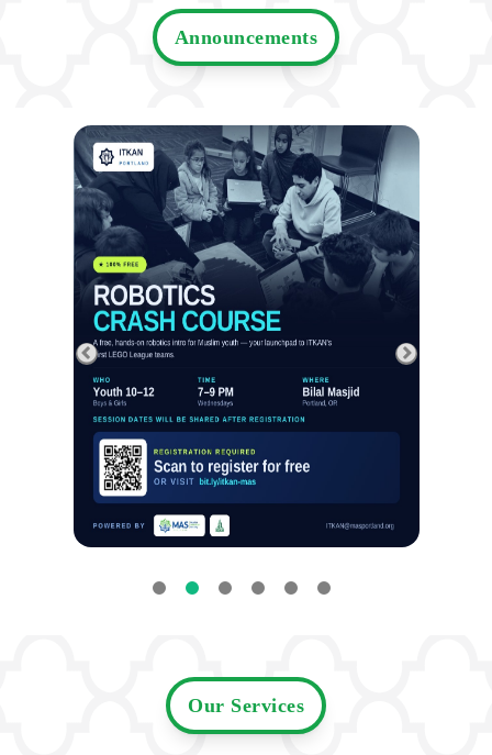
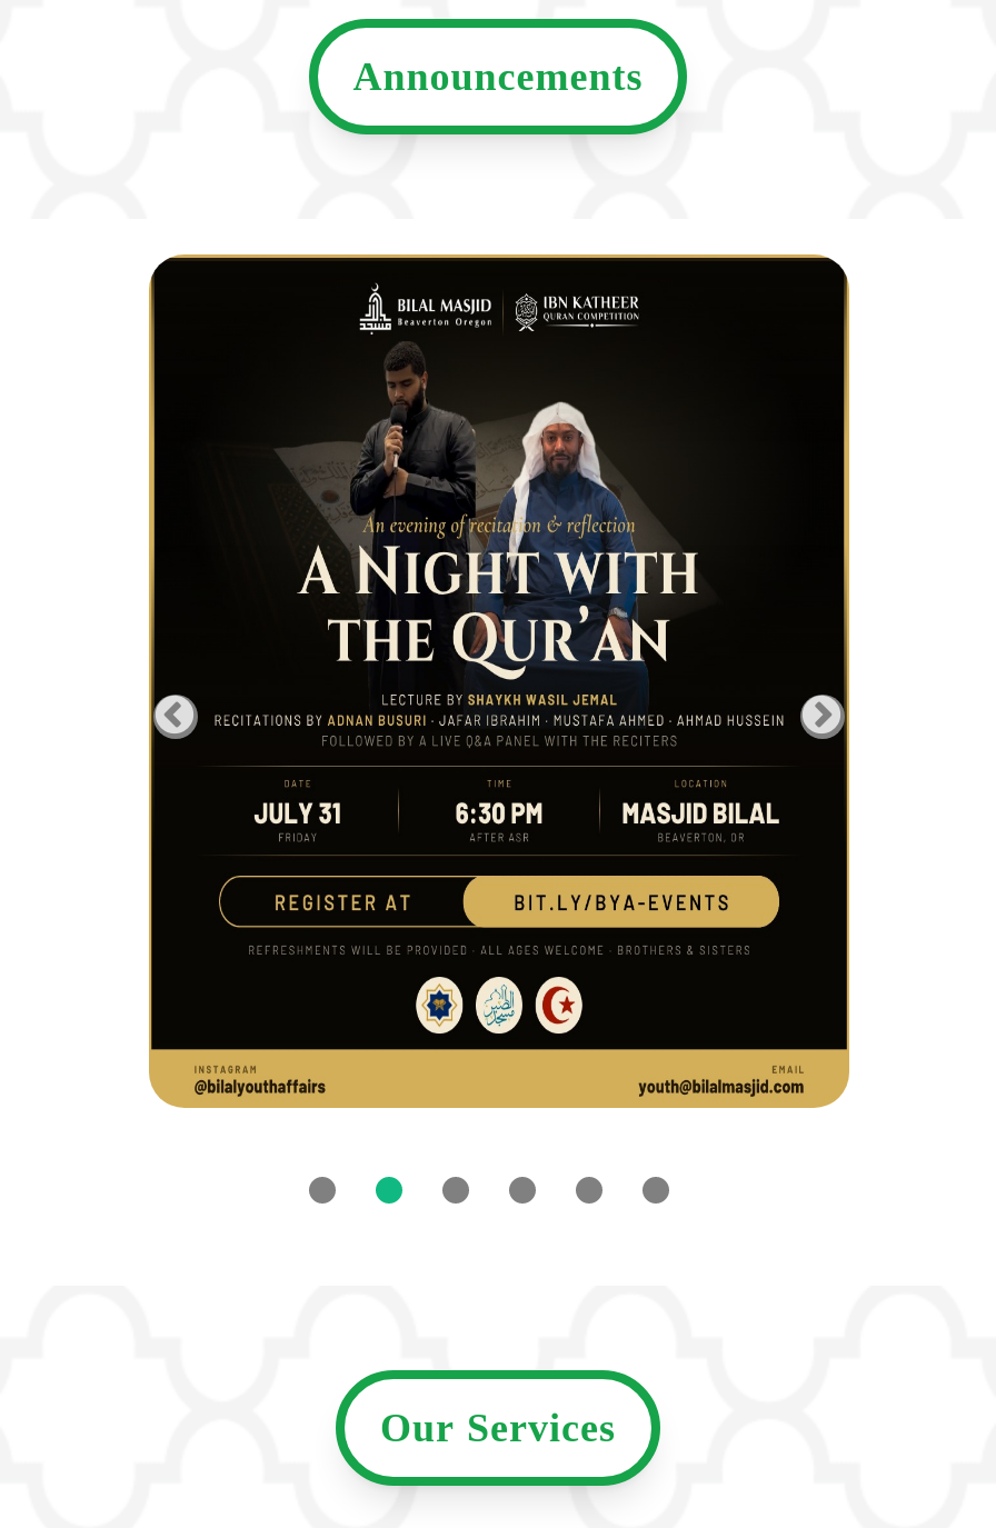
[72,124,421,548] [image] -> [147,252,851,1110] [image]

